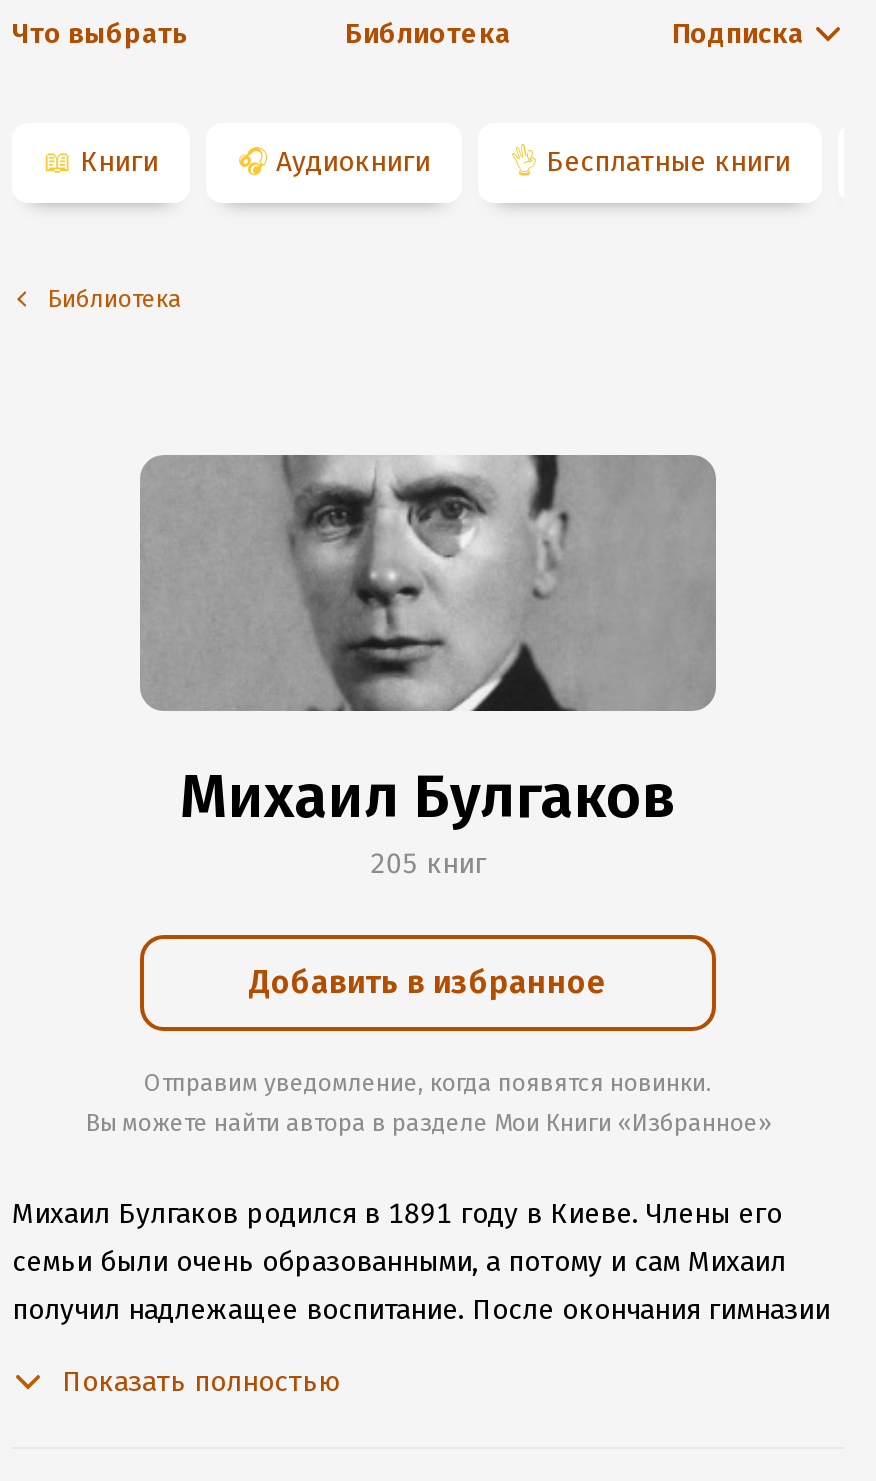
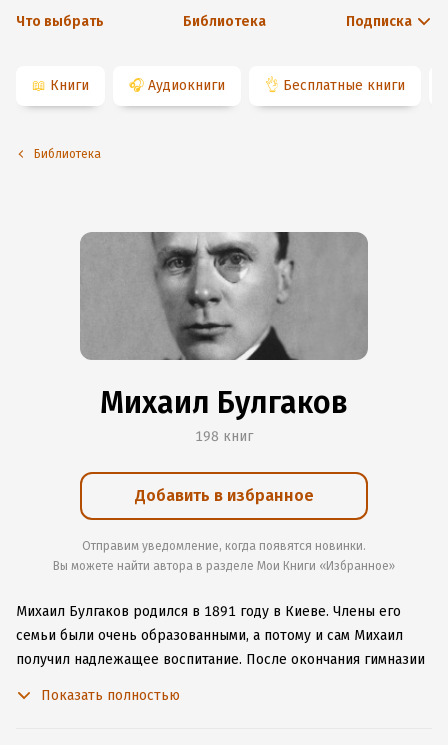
[370,847,486,881] 205 книг -> [195,428,253,445] 198 книг

